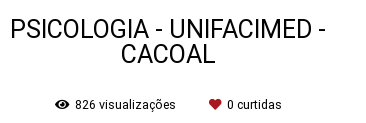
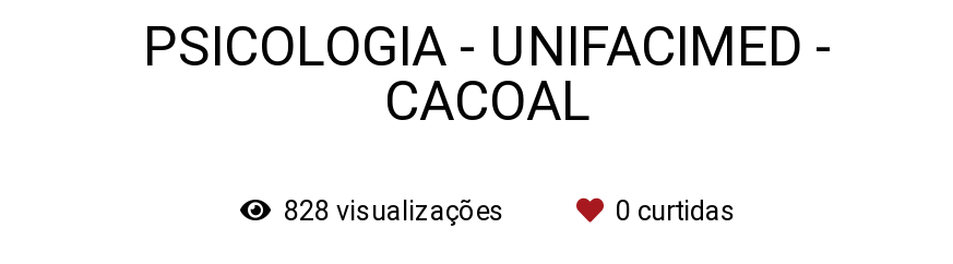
[74,97,178,112] 826 visualizações -> [284,194,511,227] 828 visualizações

